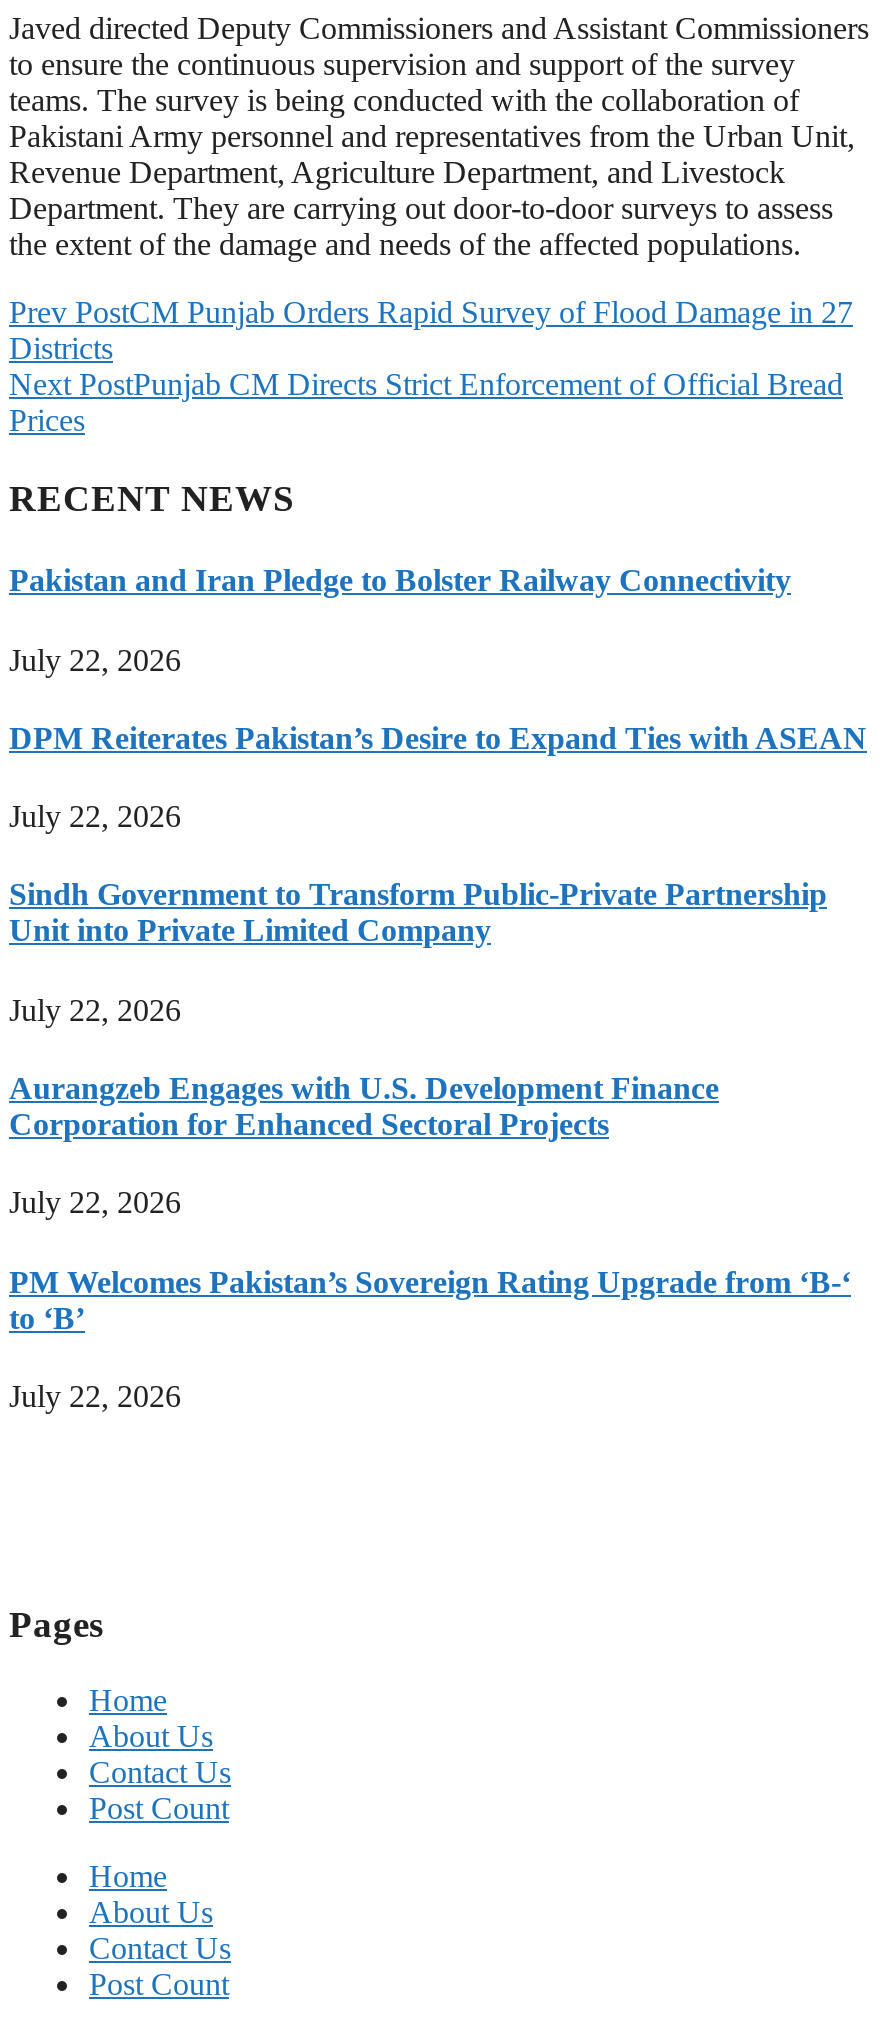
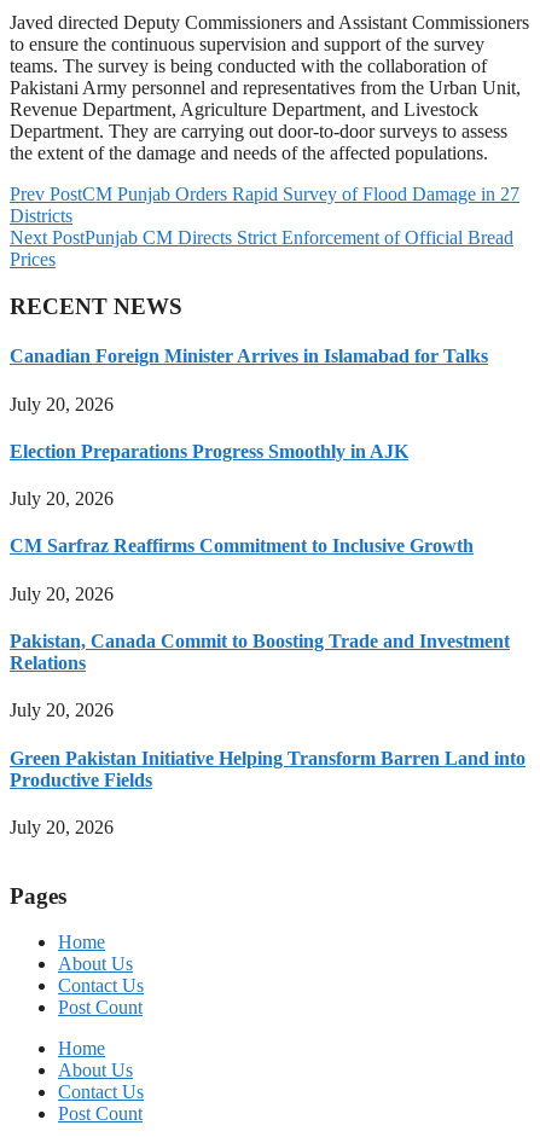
[9,564,791,598] Pakistan and Iran Pledge to Bolster Railway Connectivity -> [10,346,488,367] Canadian Foreign Minister Arrives in Islamabad for Talks
[9,642,181,676] July 22, 2026 -> [10,394,114,414] July 20, 2026
[9,721,867,755] DPM Reiterates Pakistan’s Desire to Expand Ties with ASEAN -> [10,441,408,462] Election Preparations Progress Smoothly in AJK
[9,799,181,833] July 22, 2026 -> [10,488,114,509] July 20, 2026
[9,878,827,948] Sindh Government to Transform Public-Private Partnership | Unit into Private Limited Company -> [10,536,474,556] CM Sarfraz Reaffirms Commitment to Inclusive Growth
[9,993,181,1027] July 22, 2026 -> [10,583,114,604] July 20, 2026
[9,1071,719,1141] Aurangzeb Engages with U.S. Development Finance | Corporation for Enhanced Sectoral Projects -> [10,631,510,673] Pakistan, Canada Commit to Boosting Trade and Investment | Relations
[9,1186,181,1220] July 22, 2026 -> [10,700,114,721] July 20, 2026
[9,1264,851,1334] PM Welcomes Pakistan’s Sovereign Rating Upgrade from ‘B-‘ | to ‘B’ -> [10,747,526,790] Green Pakistan Initiative Helping Transform Barren Land into | Productive Fields
[9,1379,181,1413] July 22, 2026 -> [10,817,114,837] July 20, 2026

